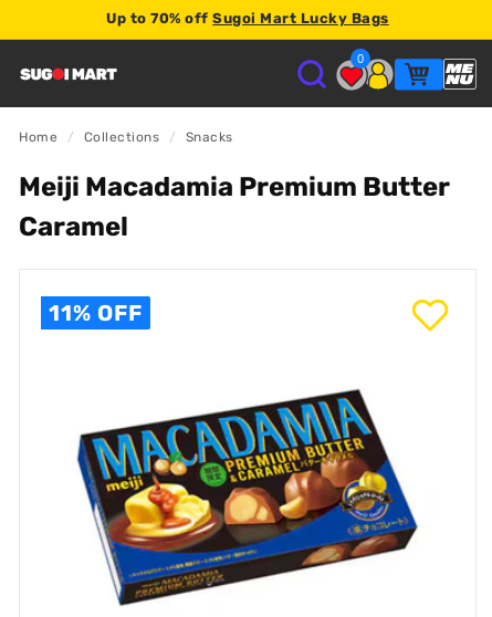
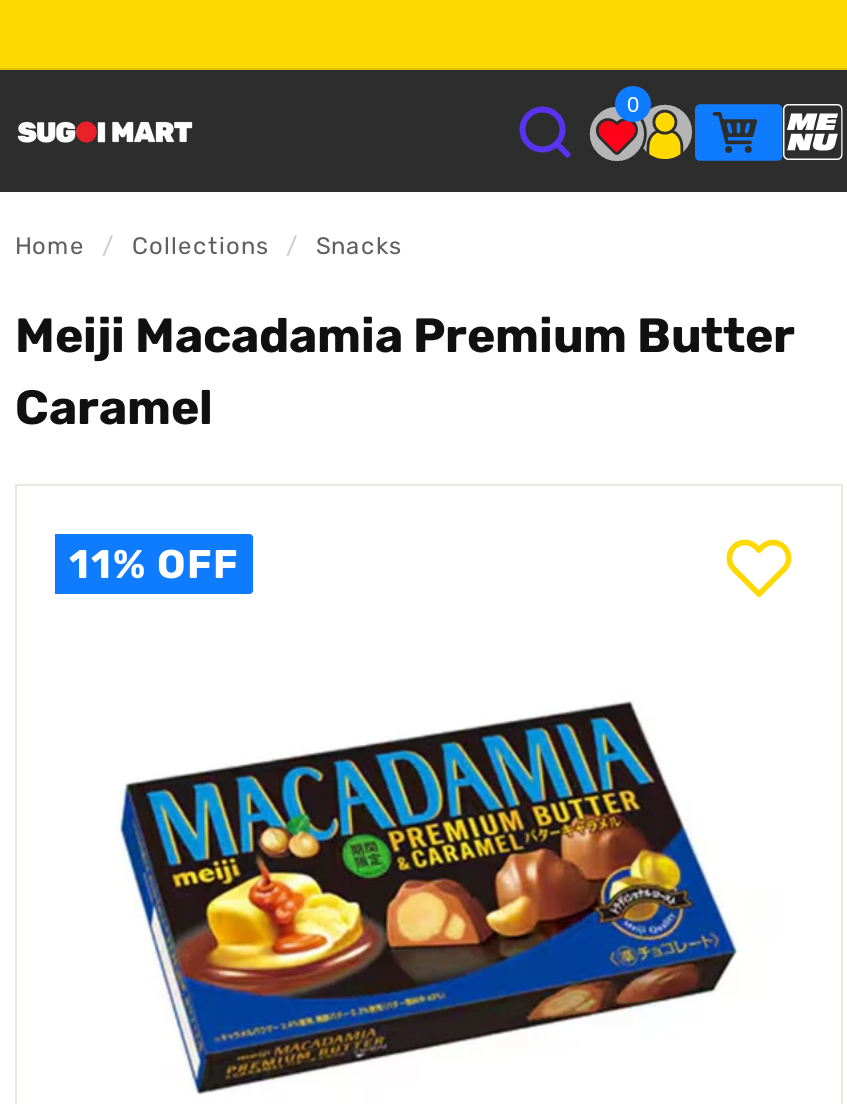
[106,10,389,27] Up to 70% off Sugoi Mart Lucky Bags -> none

